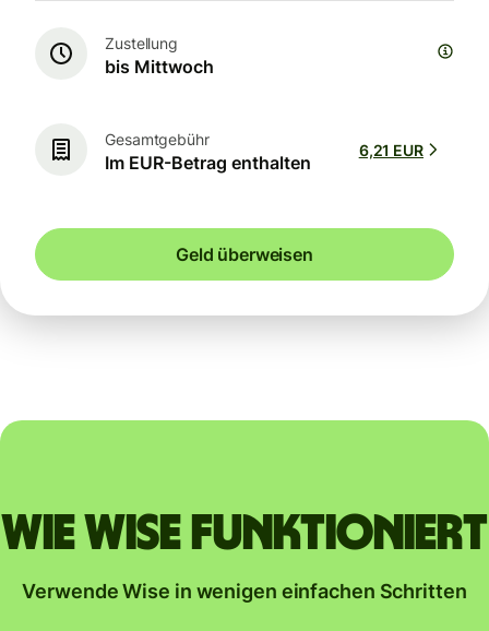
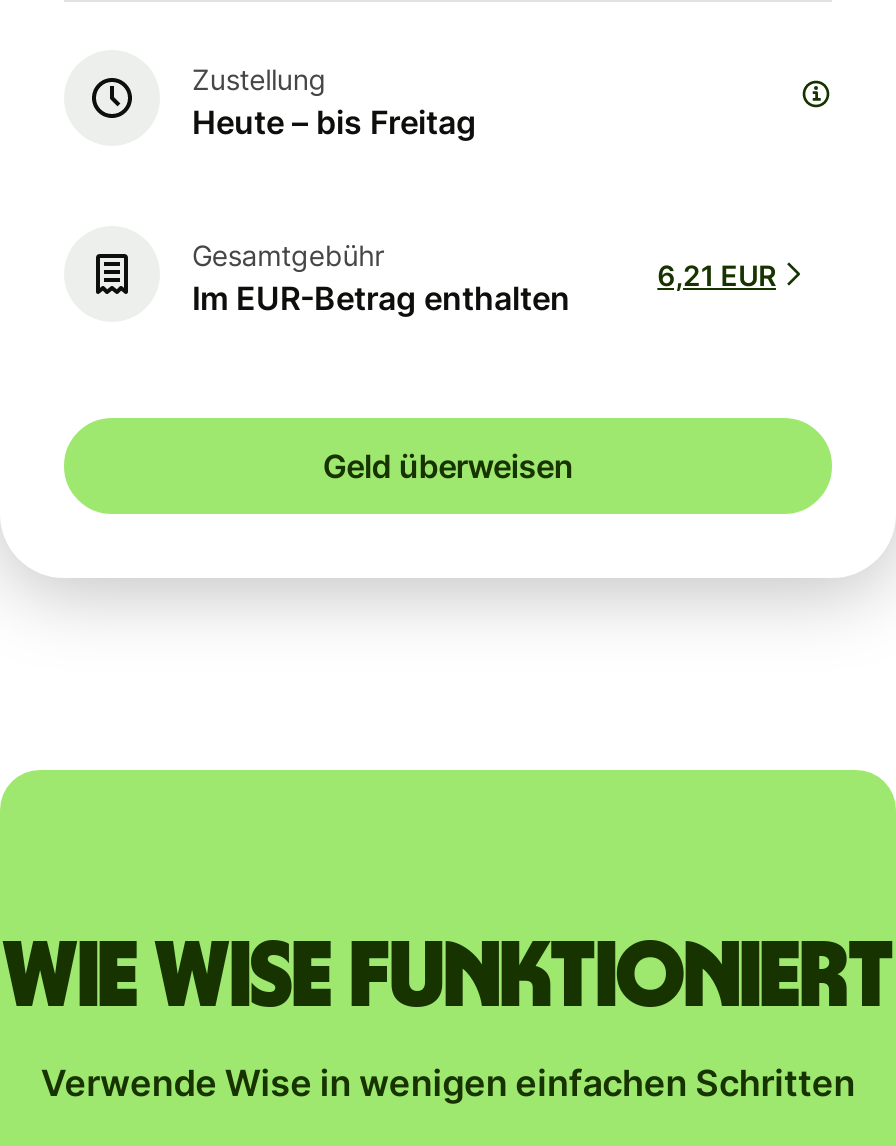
[105,56,214,77] bis Mittwoch -> [192,102,476,142] Heute – bis Freitag

